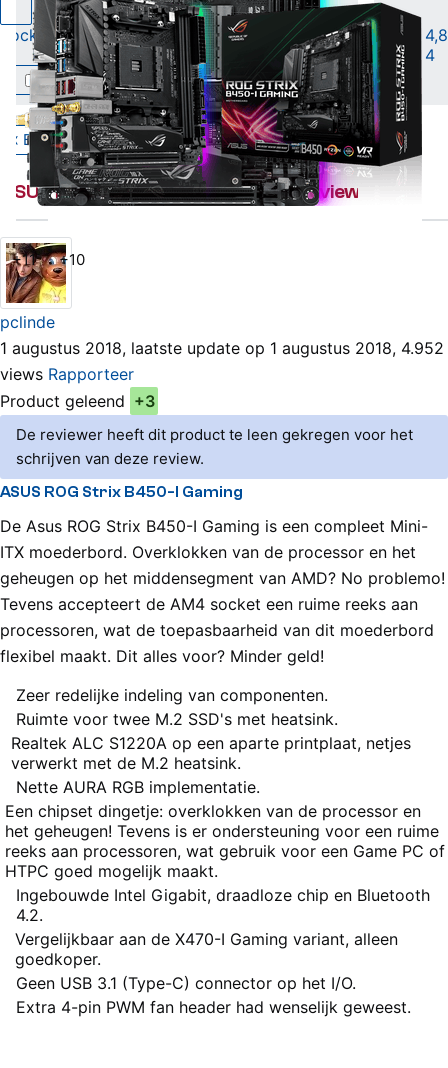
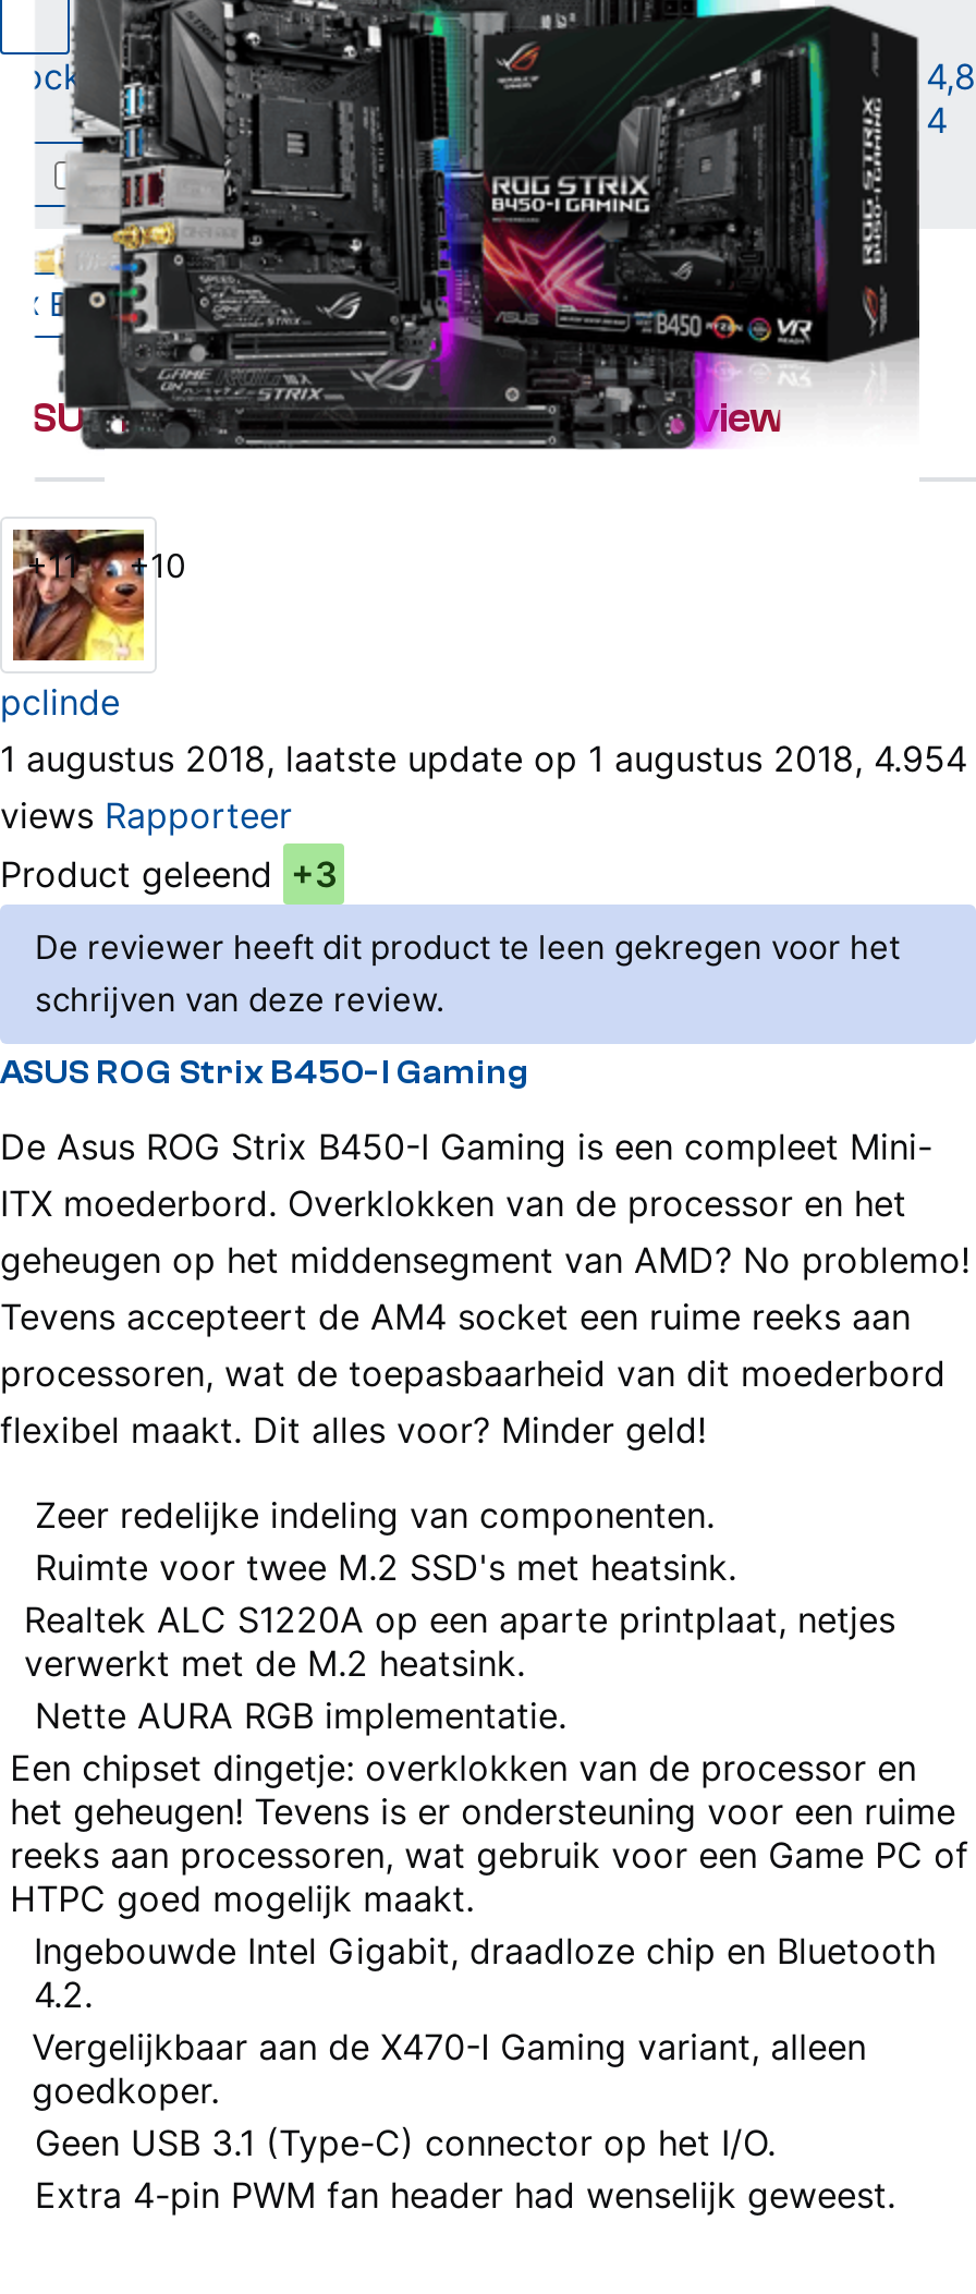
[0,338,444,358] 1 augustus 2018, laatste update op 1 augustus 2018, 4.952 -> [0,737,967,780] 1 augustus 2018, laatste update op 1 augustus 2018, 4.954

